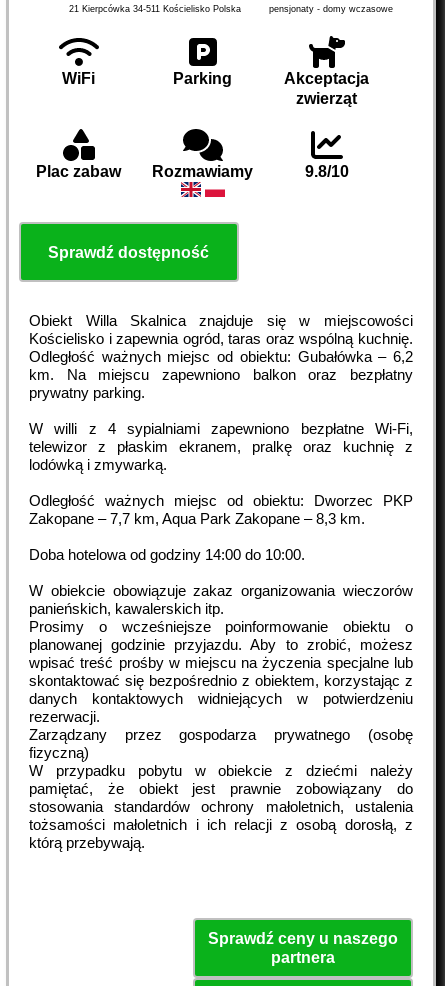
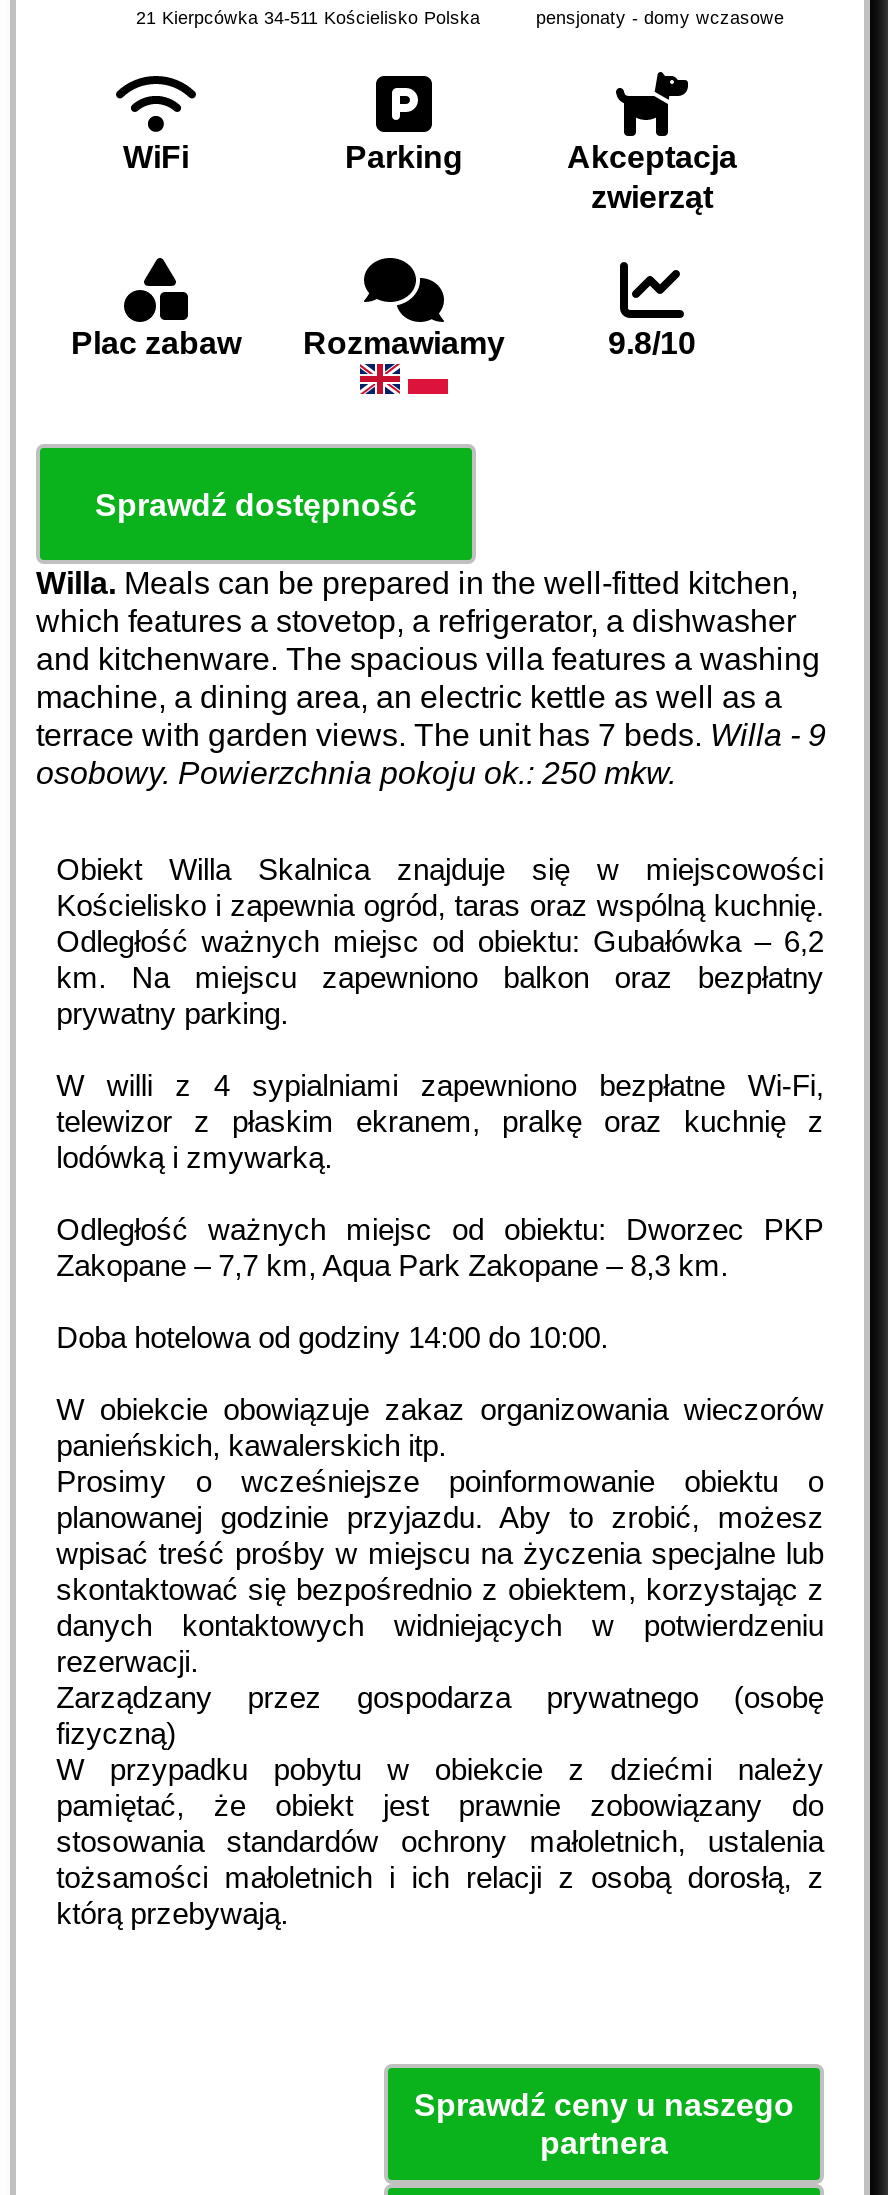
none -> [36,566,826,790] Willa. Meals can be prepared in the well-fitted kitchen, | which features a stovetop, a refrigerator, a dishwasher | and kitchenware. The spacious villa features a washing | machine, a dining area, an electric kettle as well as a | terrace with garden views. The unit has 7 beds. Willa - 9 | osobowy. Powierzchnia pokoju ok.: 250 mkw.

